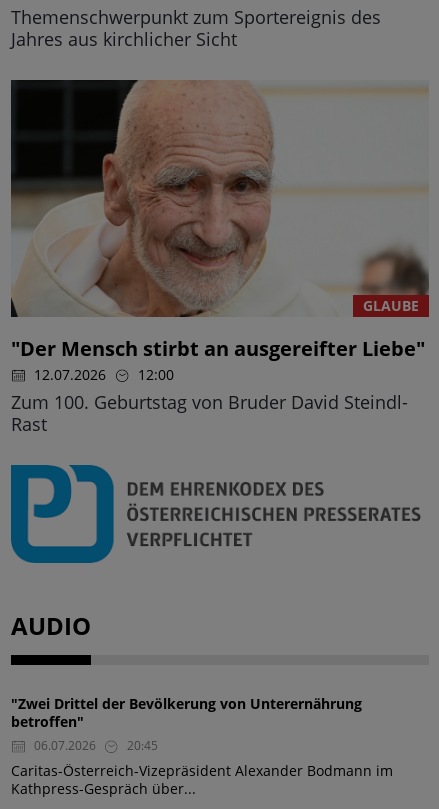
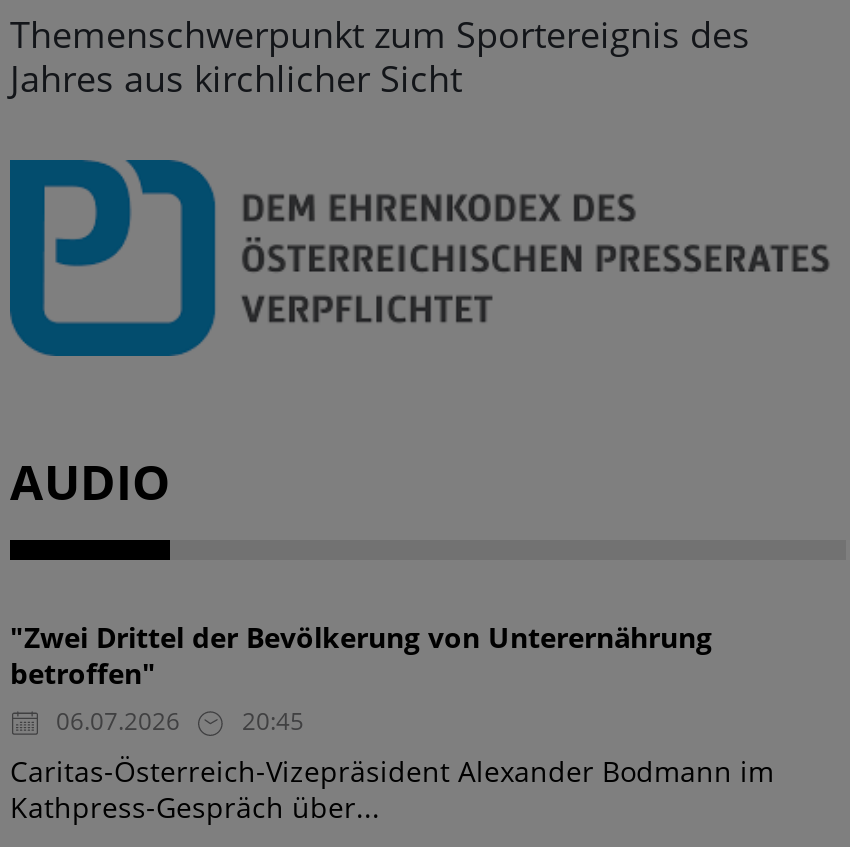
[10,79,430,435] [image] | GLAUBE | "Der Mensch stirbt an ausgereifter Liebe" | 12.07.2026 | 12:00 | Zum 100. Geburtstag von Bruder David Steindl- | Rast -> none

